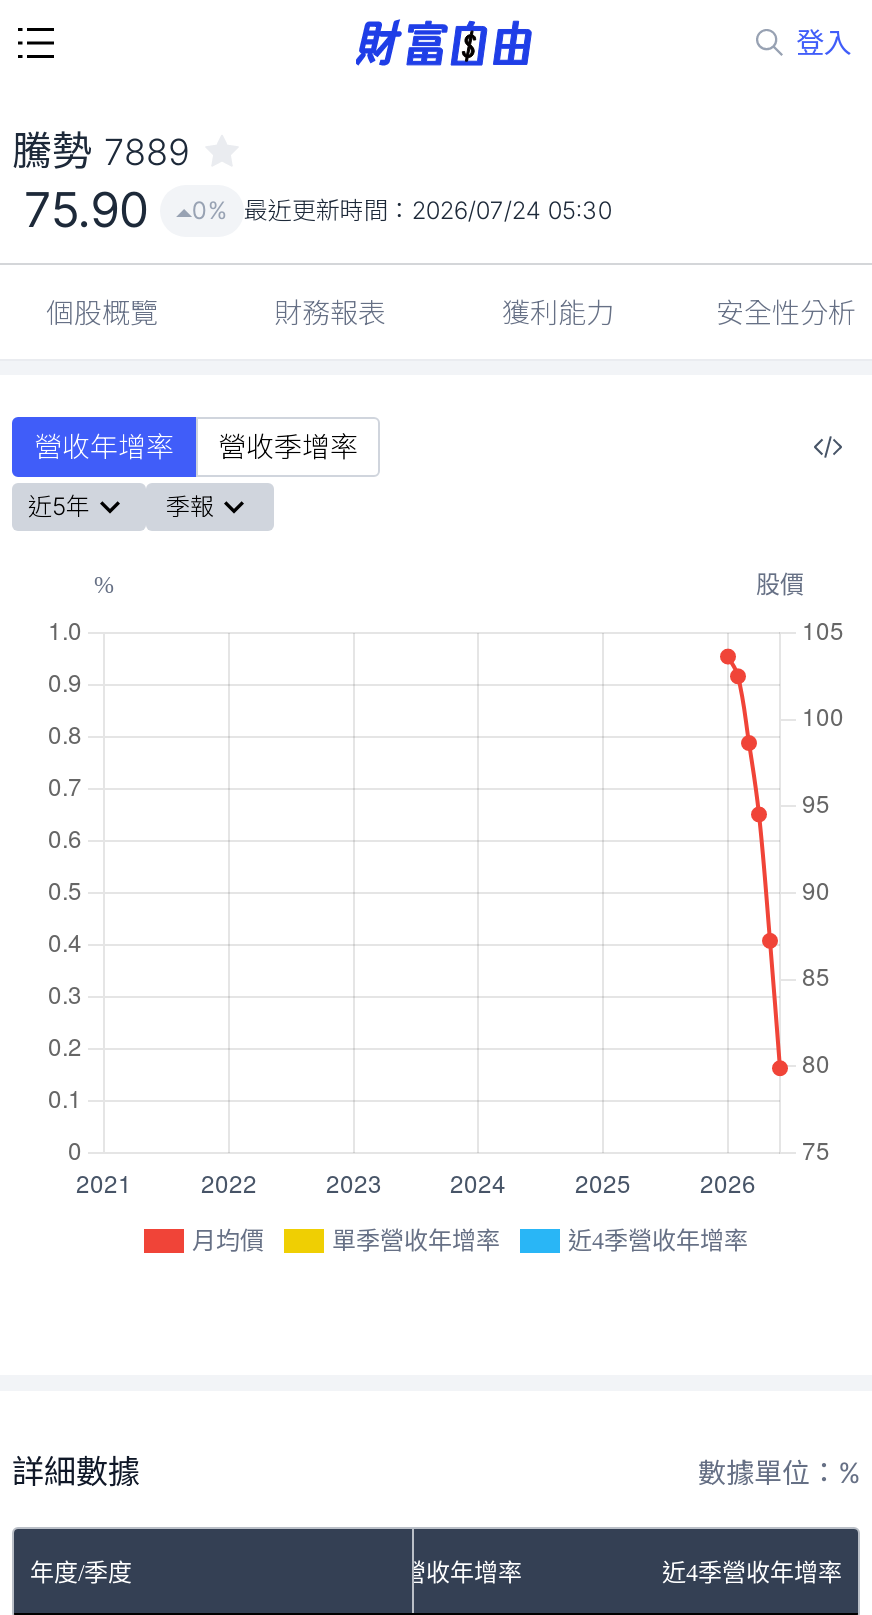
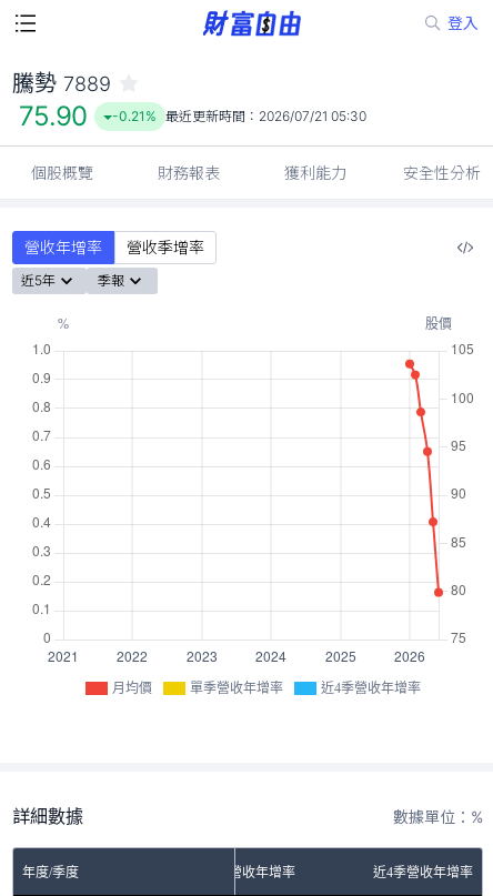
[192,195,612,225] 0% 最近更新時間：2026/07/24 05:30 -> [112,108,366,124] -0.21% 最近更新時間：2026/07/21 05:30

